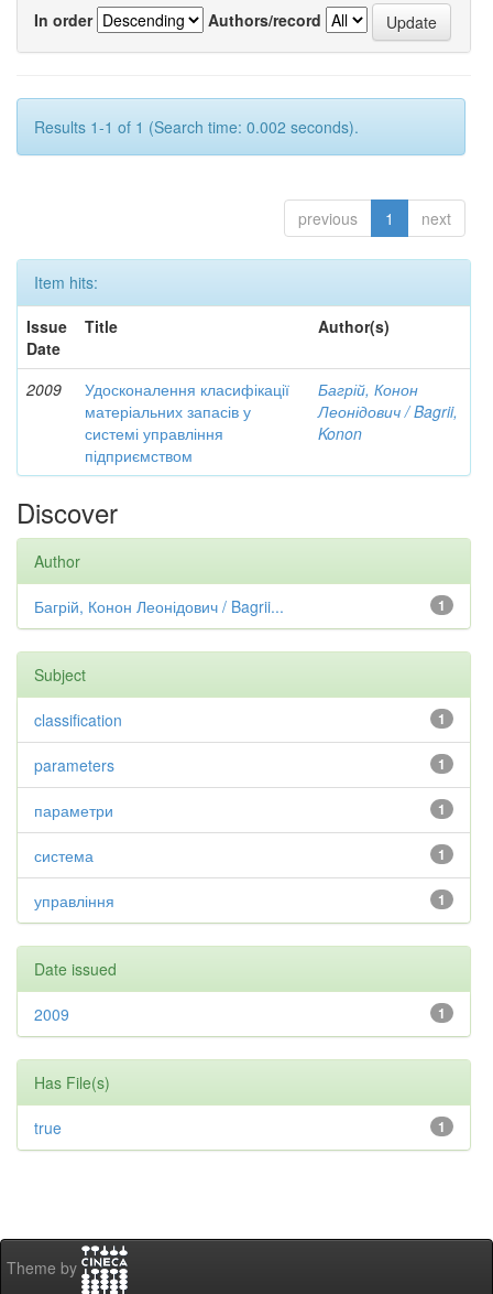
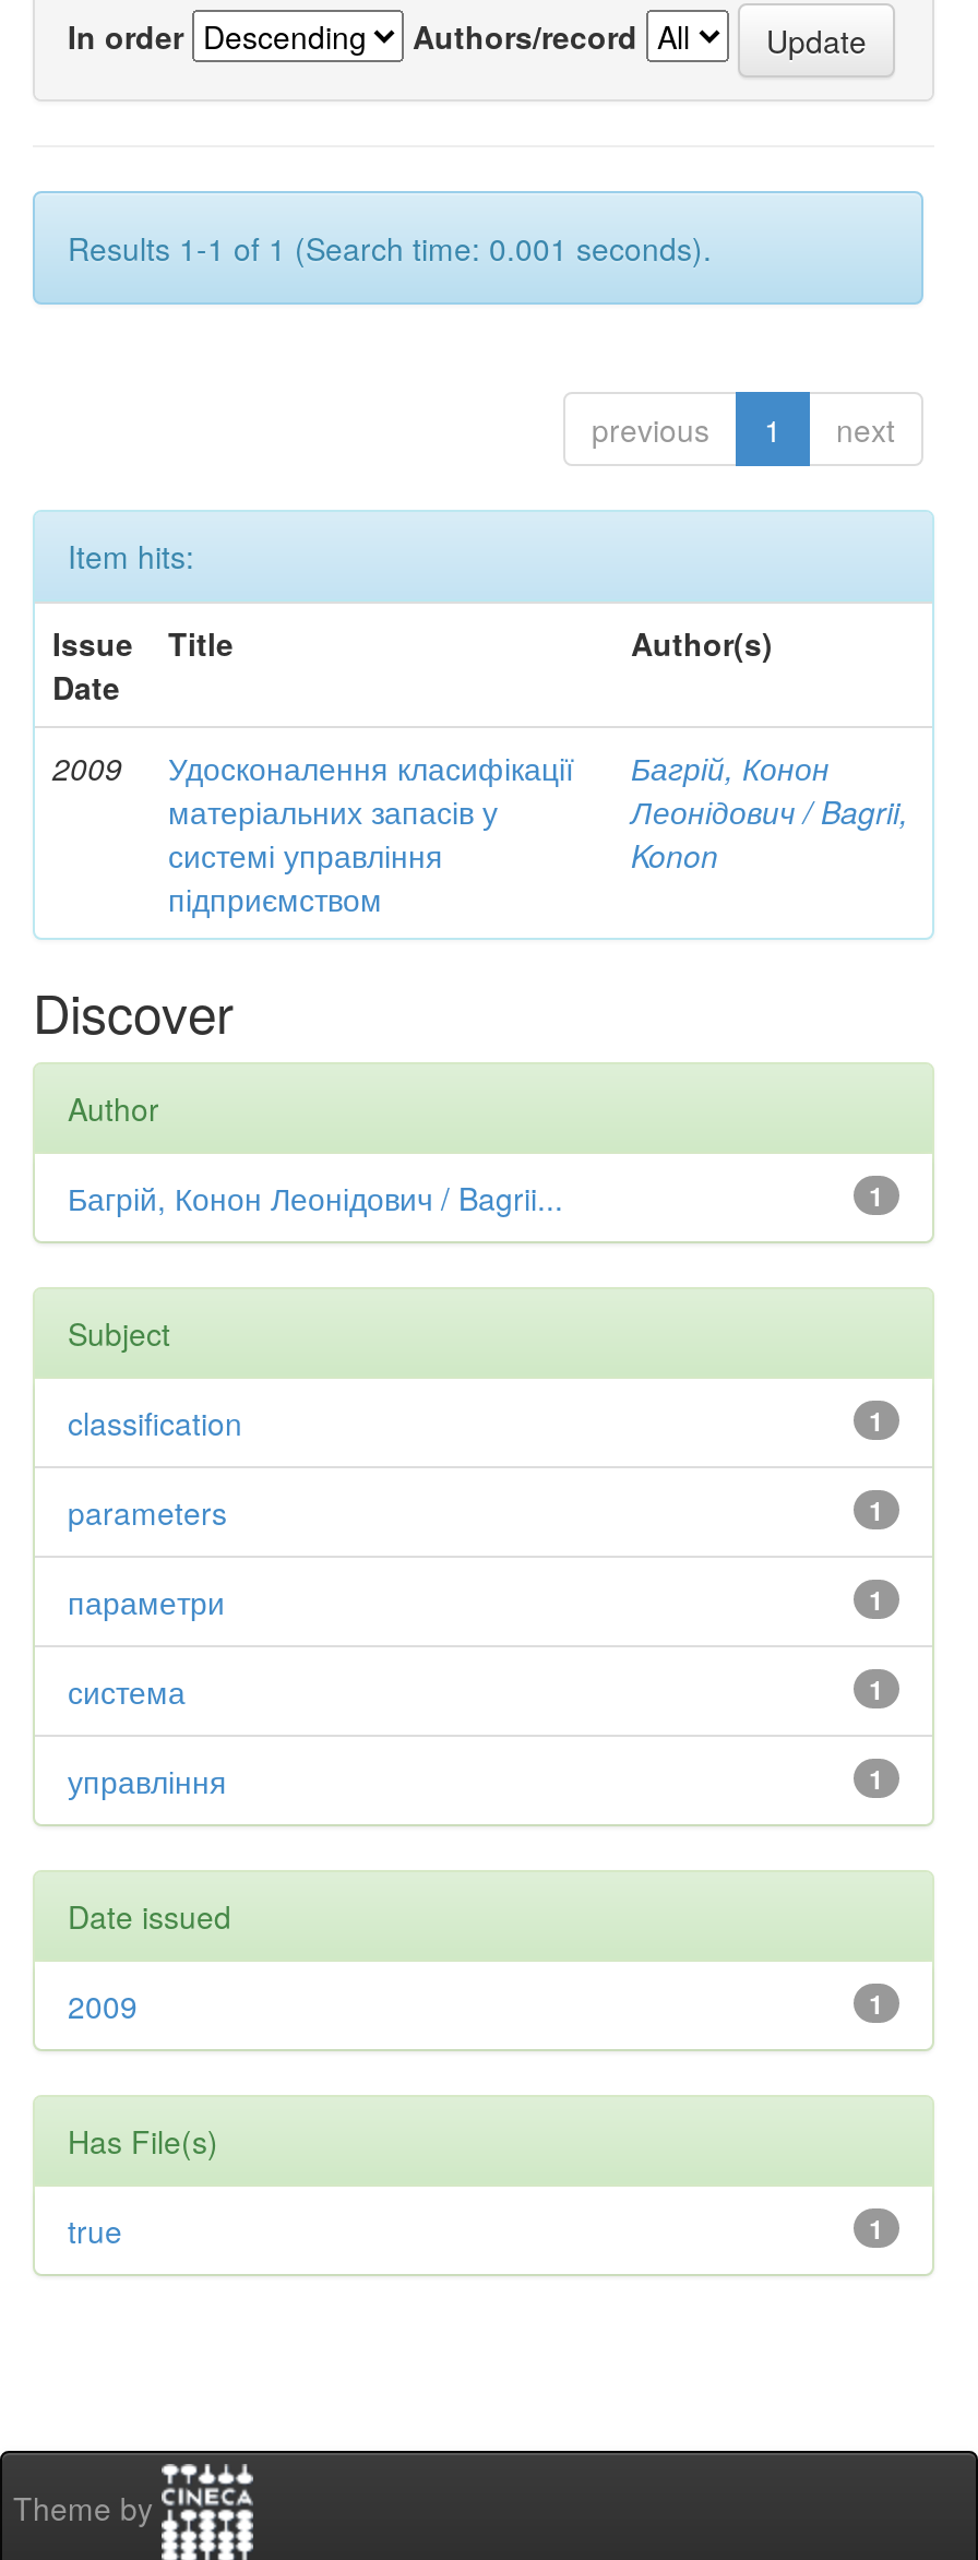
[34,116,359,138] Results 1-1 of 1 (Search time: 0.002 seconds). -> [68,226,712,270] Results 1-1 of 1 (Search time: 0.001 seconds).

